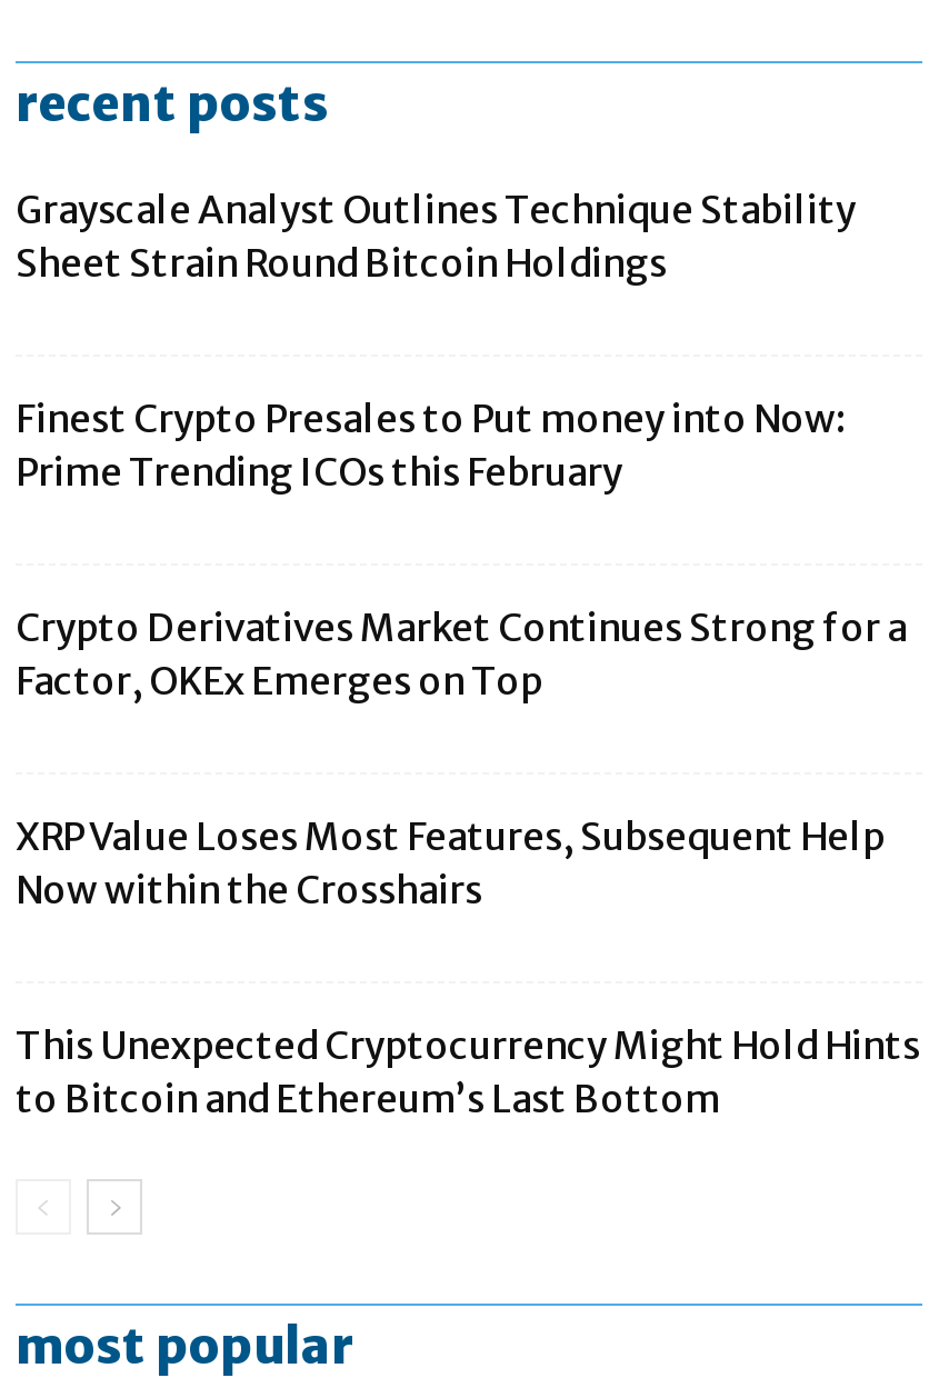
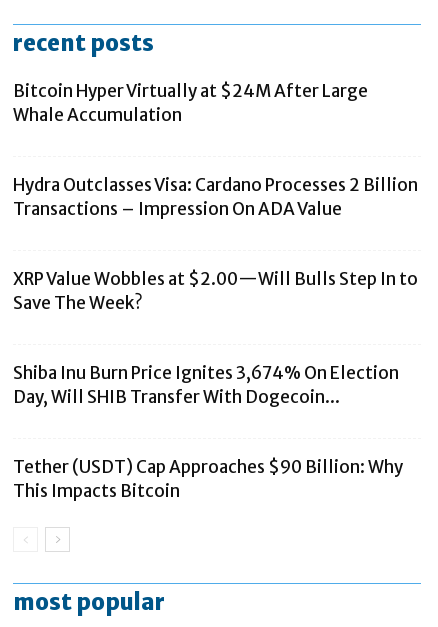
[16,186,856,288] Grayscale Analyst Outlines Technique Stability | Sheet Strain Round Bitcoin Holdings -> [13,80,368,126] Bitcoin Hyper Virtually at $24M After Large | Whale Accumulation
[16,395,847,497] Finest Crypto Presales to Put money into Now: | Prime Trending ICOs this February -> [13,174,418,220] Hydra Outclasses Visa: Cardano Processes 2 Billion | Transactions – Impression On ADA Value
[16,604,907,706] Crypto Derivatives Market Continues Strong for a | Factor, OKEx Emerges on Top -> [13,268,418,314] XRP Value Wobbles at $2.00—Will Bulls Step In to | Save The Week?
[16,813,885,915] XRP Value Loses Most Features, Subsequent Help | Now within the Crosshairs -> [13,362,399,408] Shiba Inu Burn Price Ignites 3,674% On Election | Day, Will SHIB Transfer With Dogecoin...
[16,1022,920,1124] This Unexpected Cryptocurrency Might Hold Hints | to Bitcoin and Ethereum’s Last Bottom -> [13,456,403,502] Tether (USDT) Cap Approaches $90 Billion: Why | This Impacts Bitcoin

